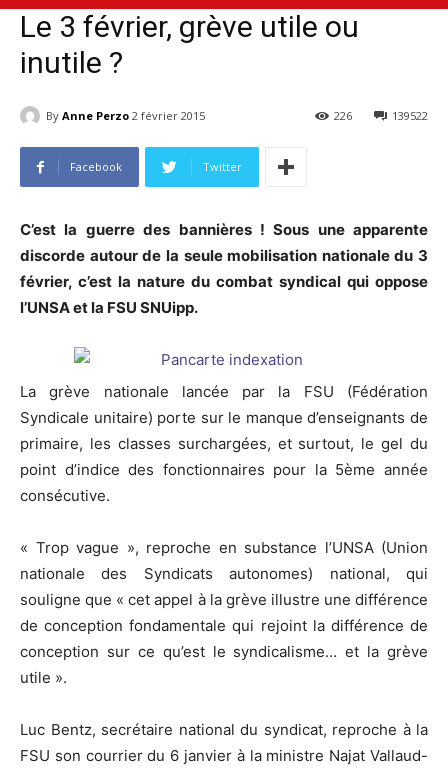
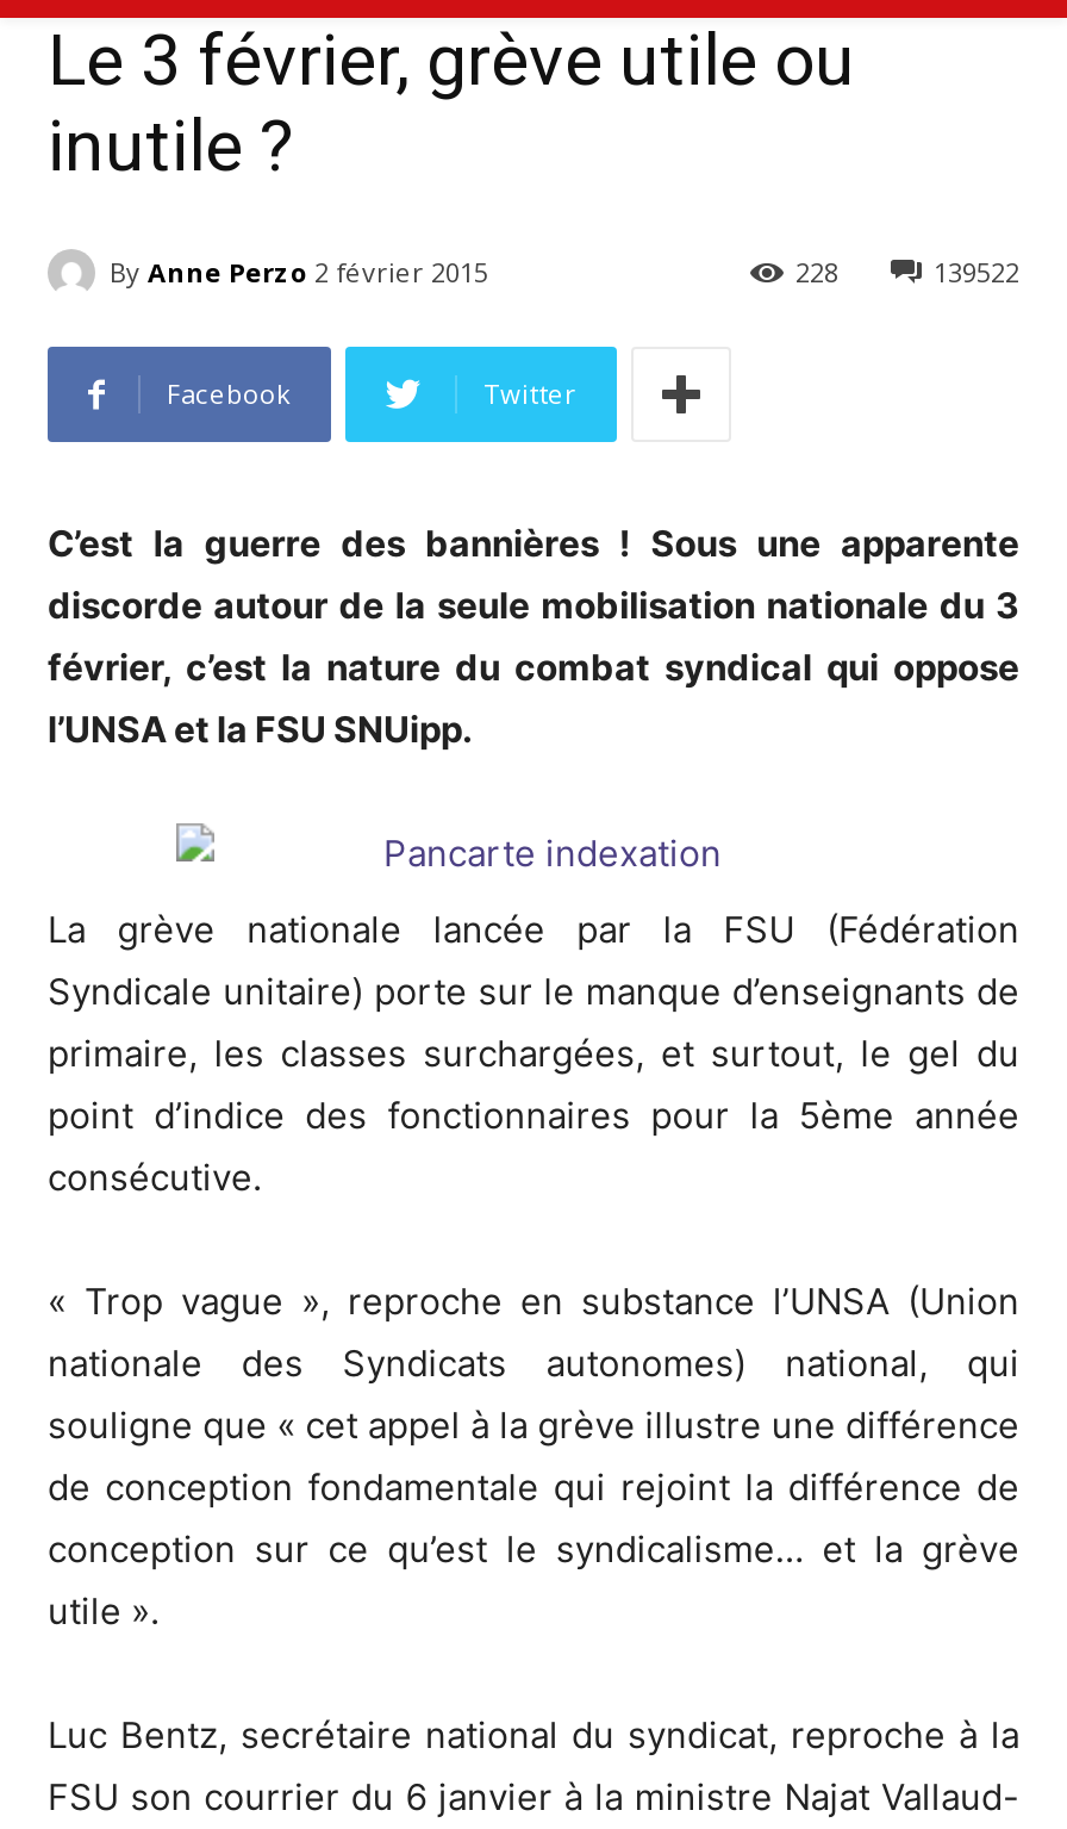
[334,108,352,123] 226 -> [795,254,838,290] 228

